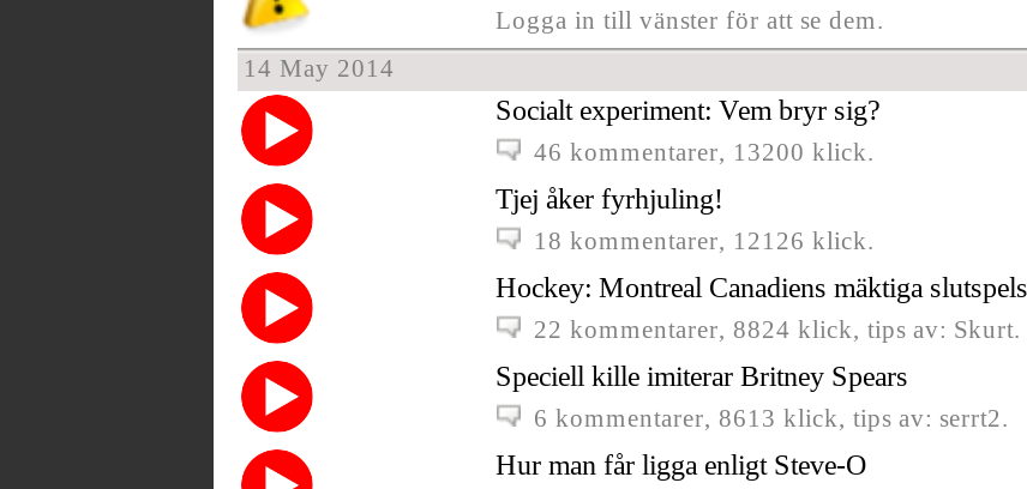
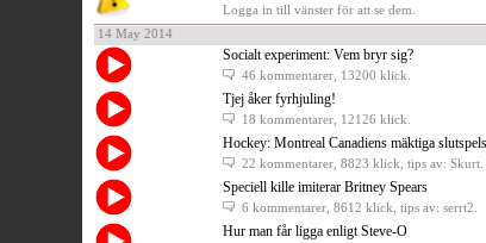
[534,316,1021,343] 22 kommentarer, 8824 klick, tips av: Skurt. -> [241,157,483,170] 22 kommentarer, 8823 klick, tips av: Skurt.
[534,405,1009,431] 6 kommentarer, 8613 klick, tips av: serrt2. -> [241,201,477,214] 6 kommentarer, 8612 klick, tips av: serrt2.

